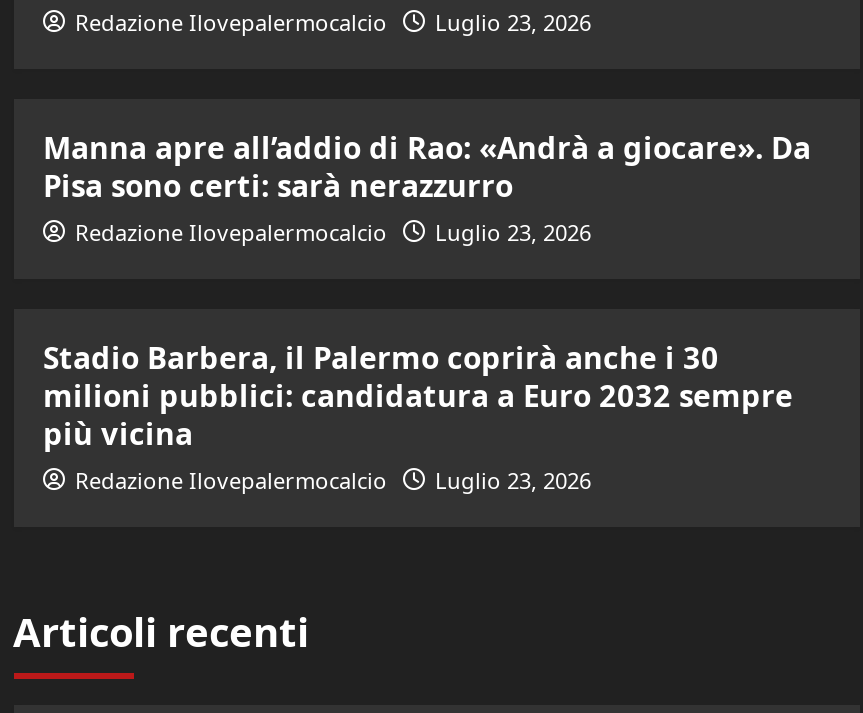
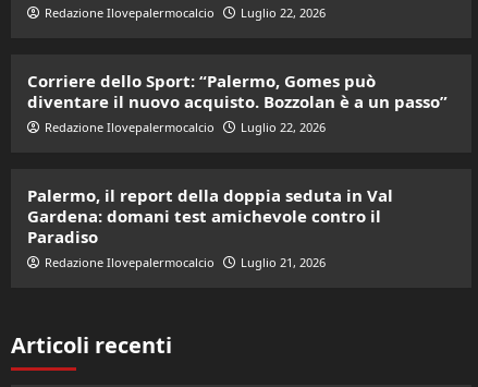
[75,7,591,37] Redazione Ilovepalermocalcio Luglio 23, 2026 -> [44,4,325,20] Redazione Ilovepalermocalcio Luglio 22, 2026
[43,127,811,205] Manna apre all’addio di Rao: «Andrà a giocare». Da | Pisa sono certi: sarà nerazzurro -> [27,69,447,112] Corriere dello Sport: “Palermo, Gomes può | diventare il nuovo acquisto. Bozzolan è a un passo”
[75,217,591,247] Redazione Ilovepalermocalcio Luglio 23, 2026 -> [44,118,325,135] Redazione Ilovepalermocalcio Luglio 22, 2026
[43,337,793,453] Stadio Barbera, il Palermo coprirà anche i 30 | milioni pubblici: candidatura a Euro 2032 sempre | più vicina -> [27,184,393,247] Palermo, il report della doppia seduta in Val | Gardena: domani test amichevole contro il | Paradiso
[75,465,591,495] Redazione Ilovepalermocalcio Luglio 23, 2026 -> [44,254,325,270] Redazione Ilovepalermocalcio Luglio 21, 2026

